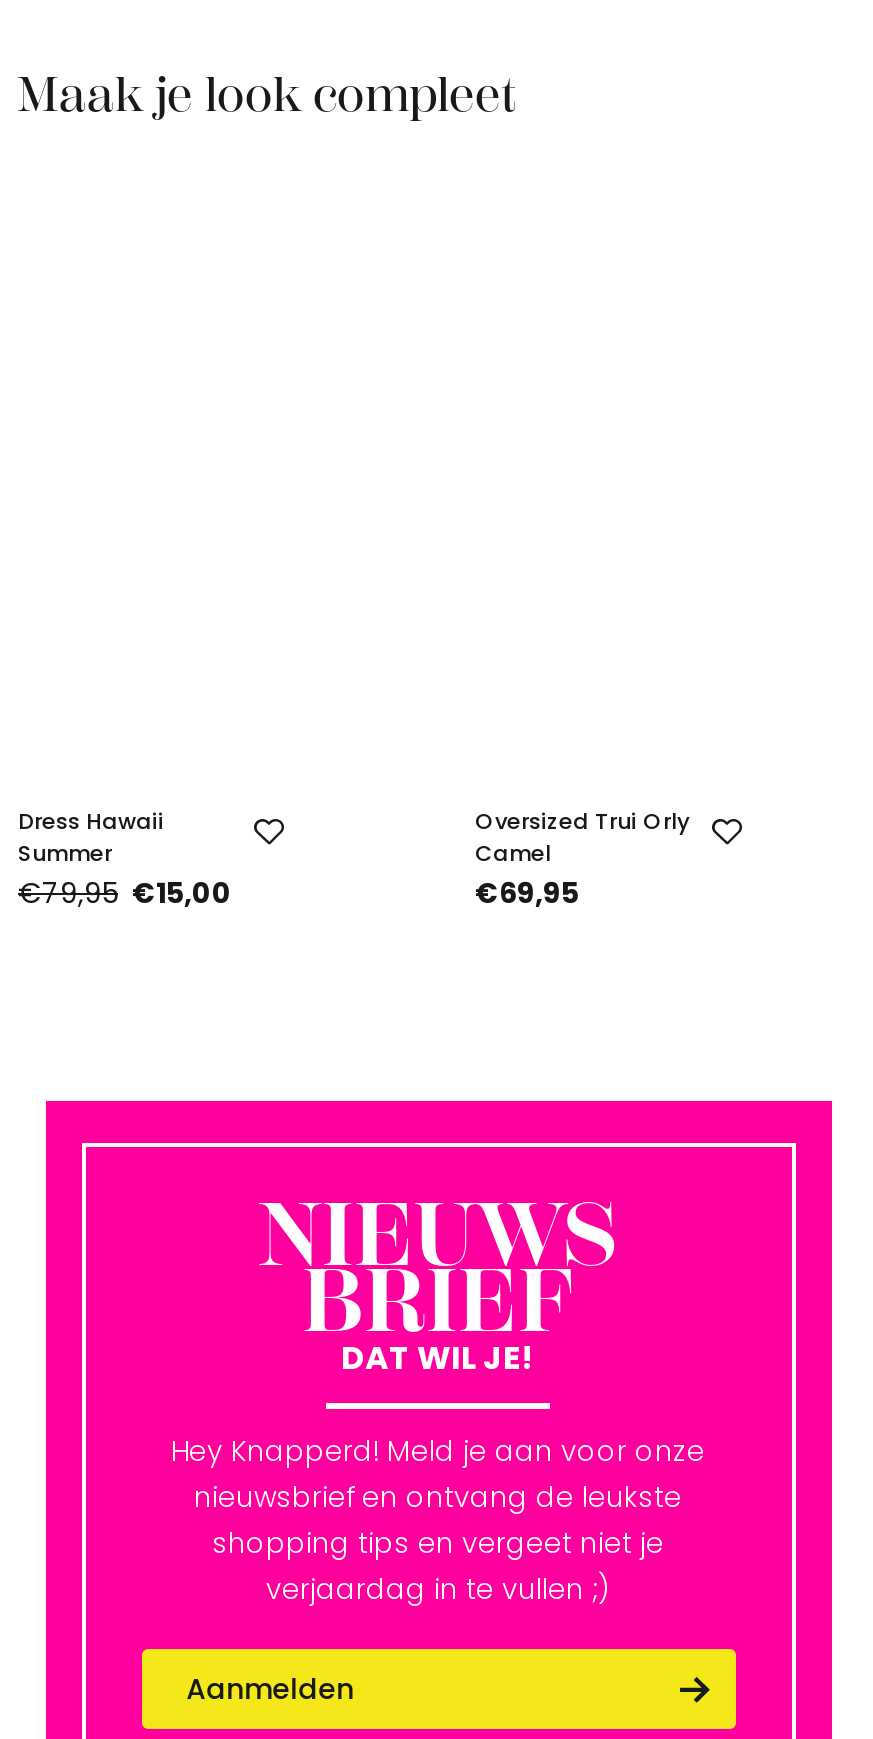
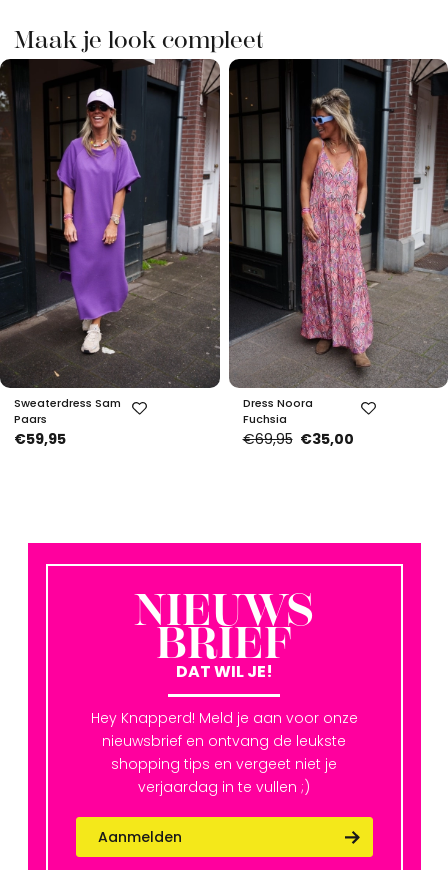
none -> [3,58,221,389] [image]
none -> [228,58,445,389] [image]
[18,805,232,913] Dress Hawaii | Summer | €79,95 €15,00 -> [14,395,121,449] Sweaterdress Sam | Paars | €59,95
[475,805,689,913] Oversized Trui Orly | Camel | €69,95 -> [242,395,353,449] Dress Noora | Fuchsia | €69,95 €35,00

